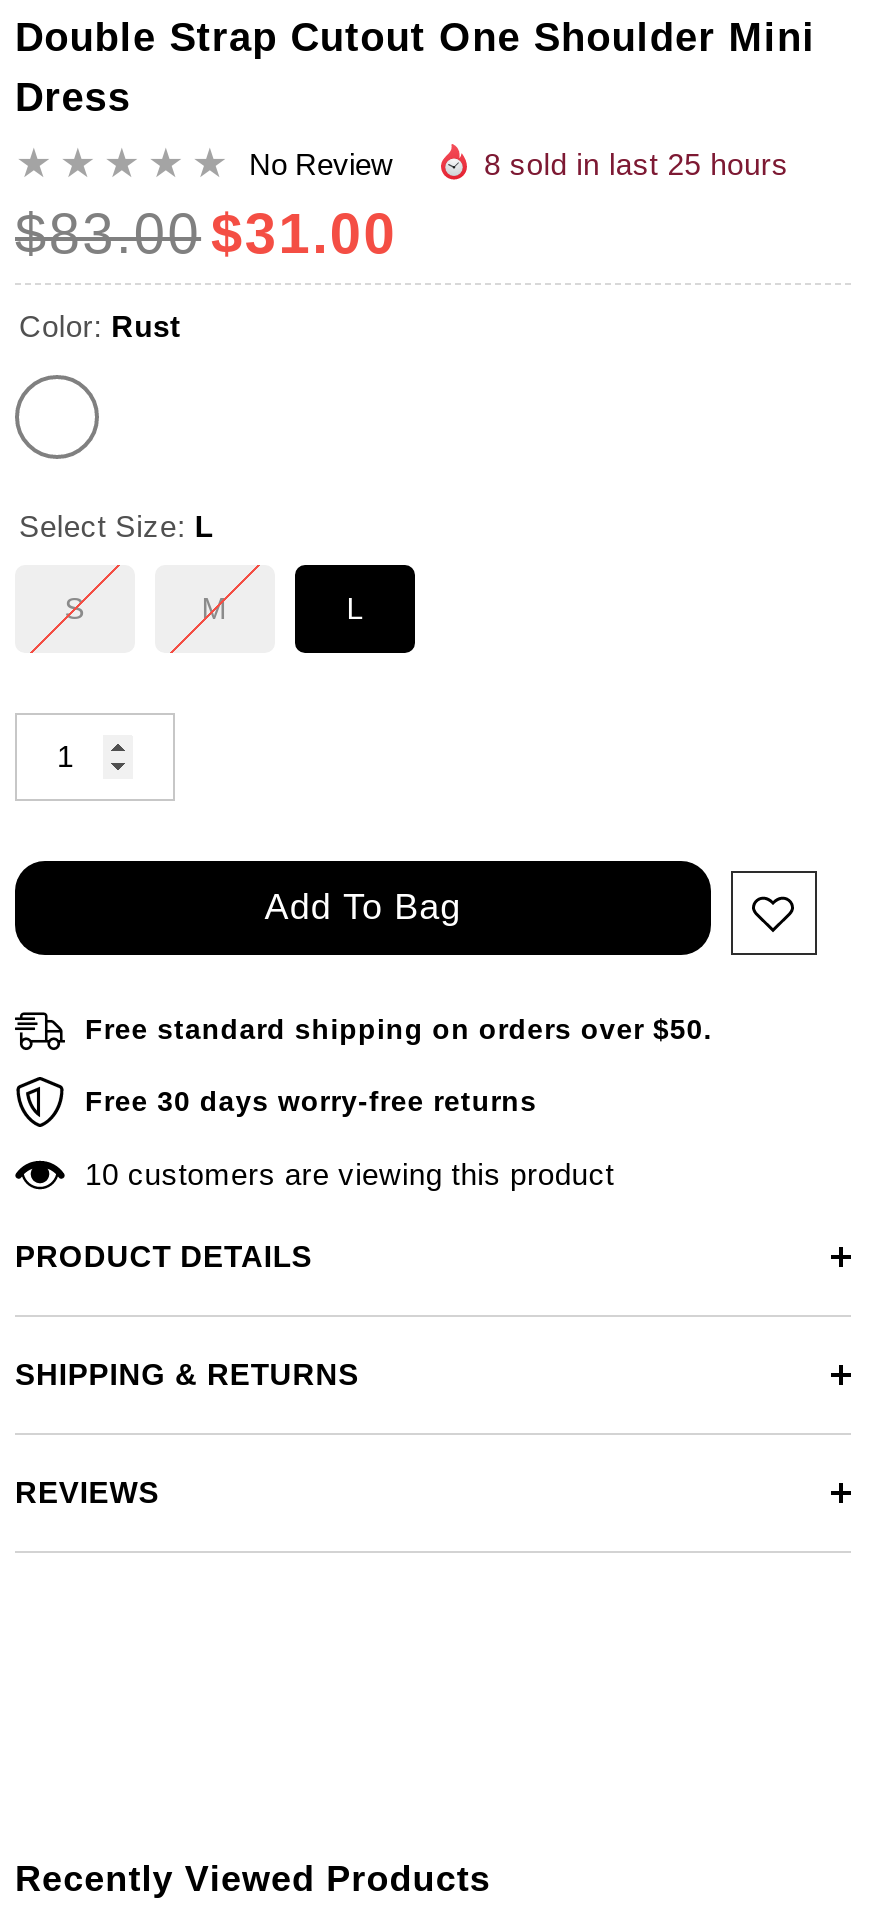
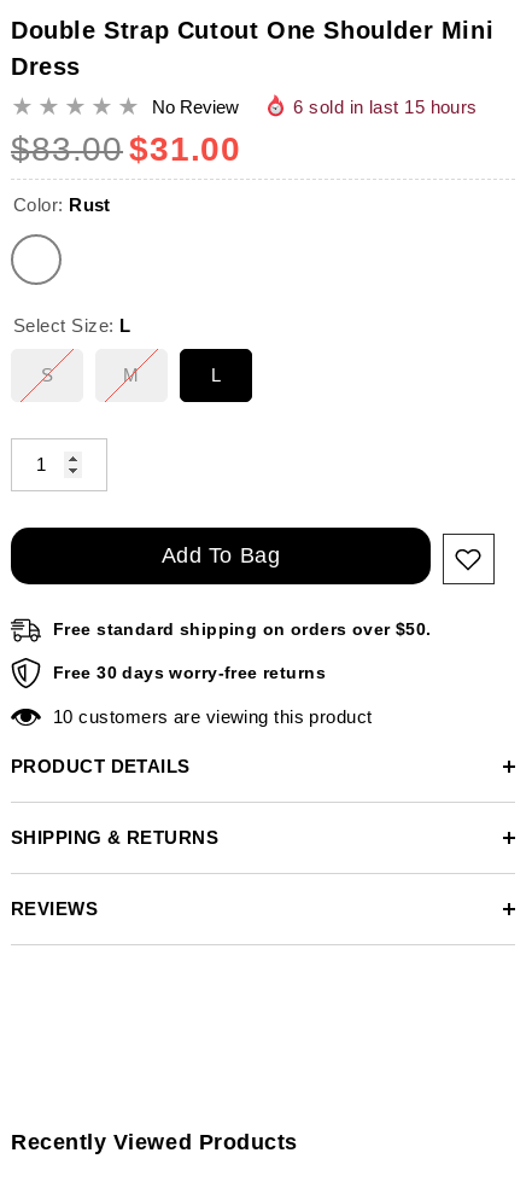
[484,147,789,181] 8 sold in last 25 hours -> [294,97,477,117] 6 sold in last 15 hours

